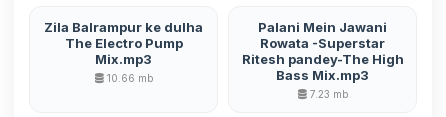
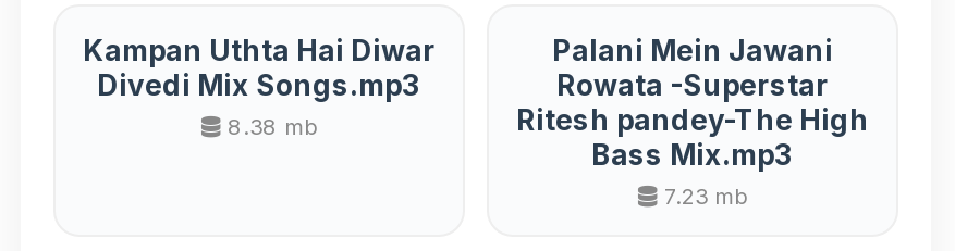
[44,19,203,84] Zila Balrampur ke dulha | The Electro Pump | Mix.mp3 | 10.66 mb -> [83,33,436,139] Kampan Uthta Hai Diwar | Divedi Mix Songs.mp3 | 8.38 mb

